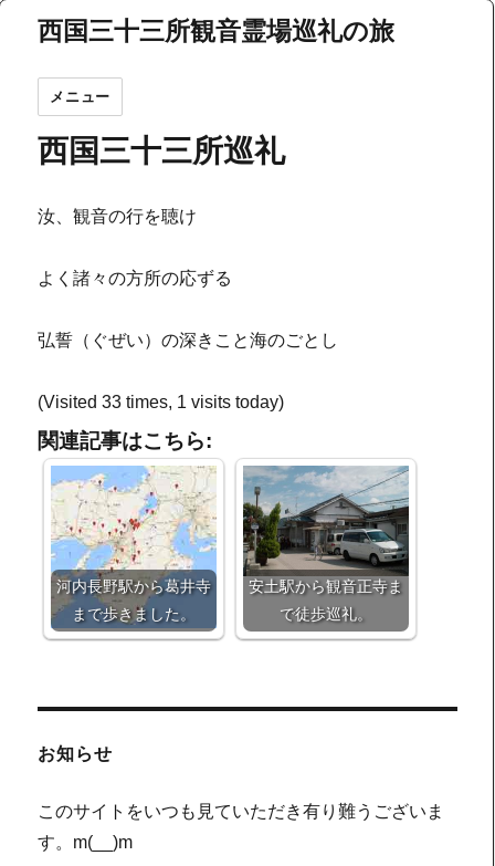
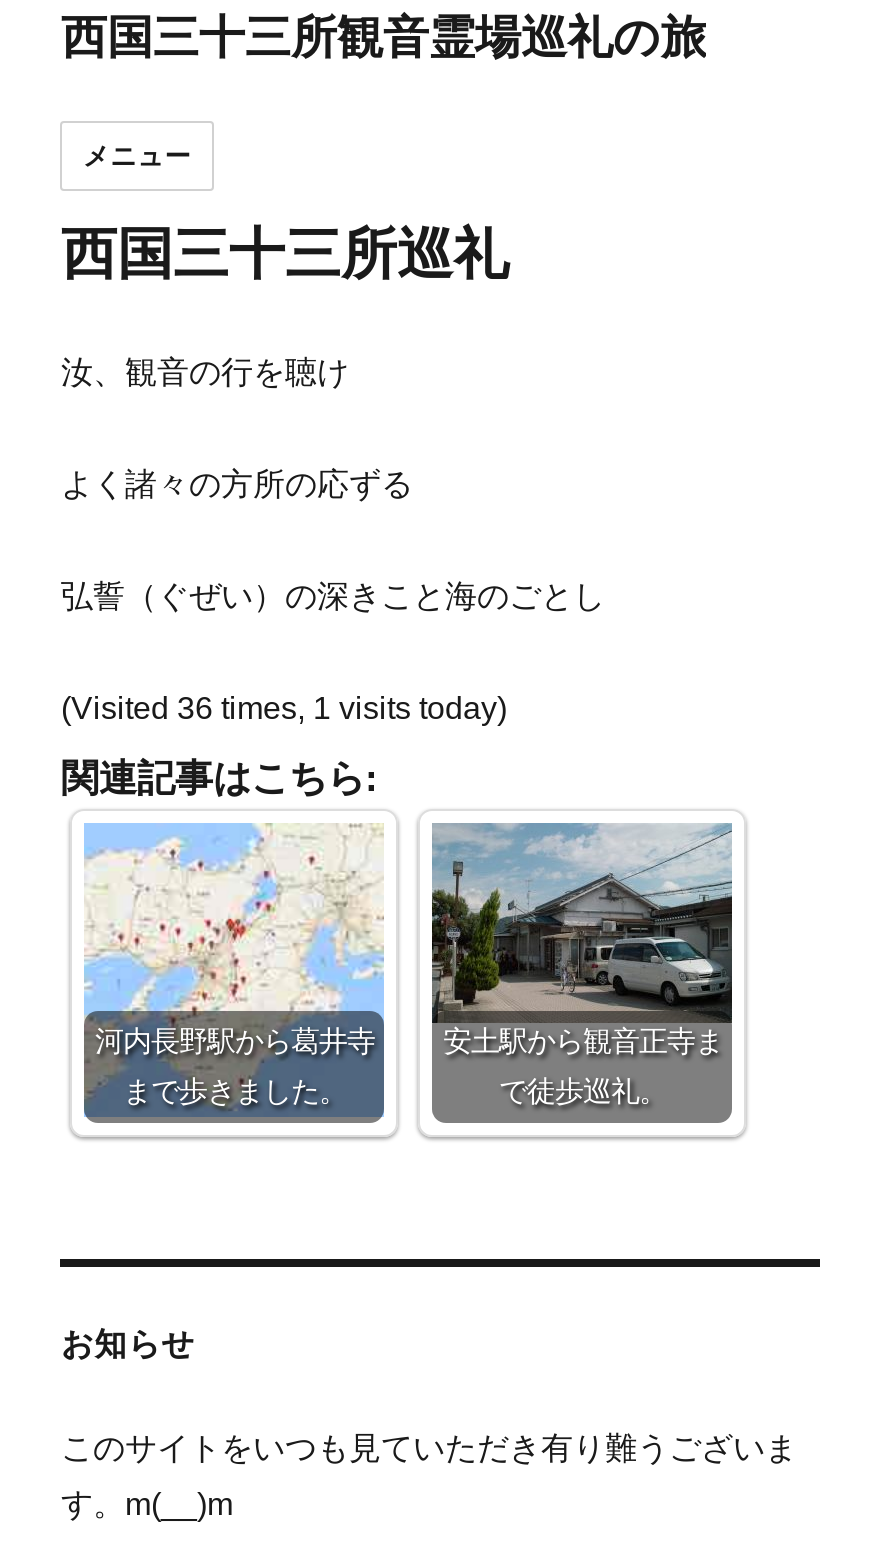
[38,393,285,411] (Visited 33 times, 1 visits today) -> [61,691,507,725] (Visited 36 times, 1 visits today)

